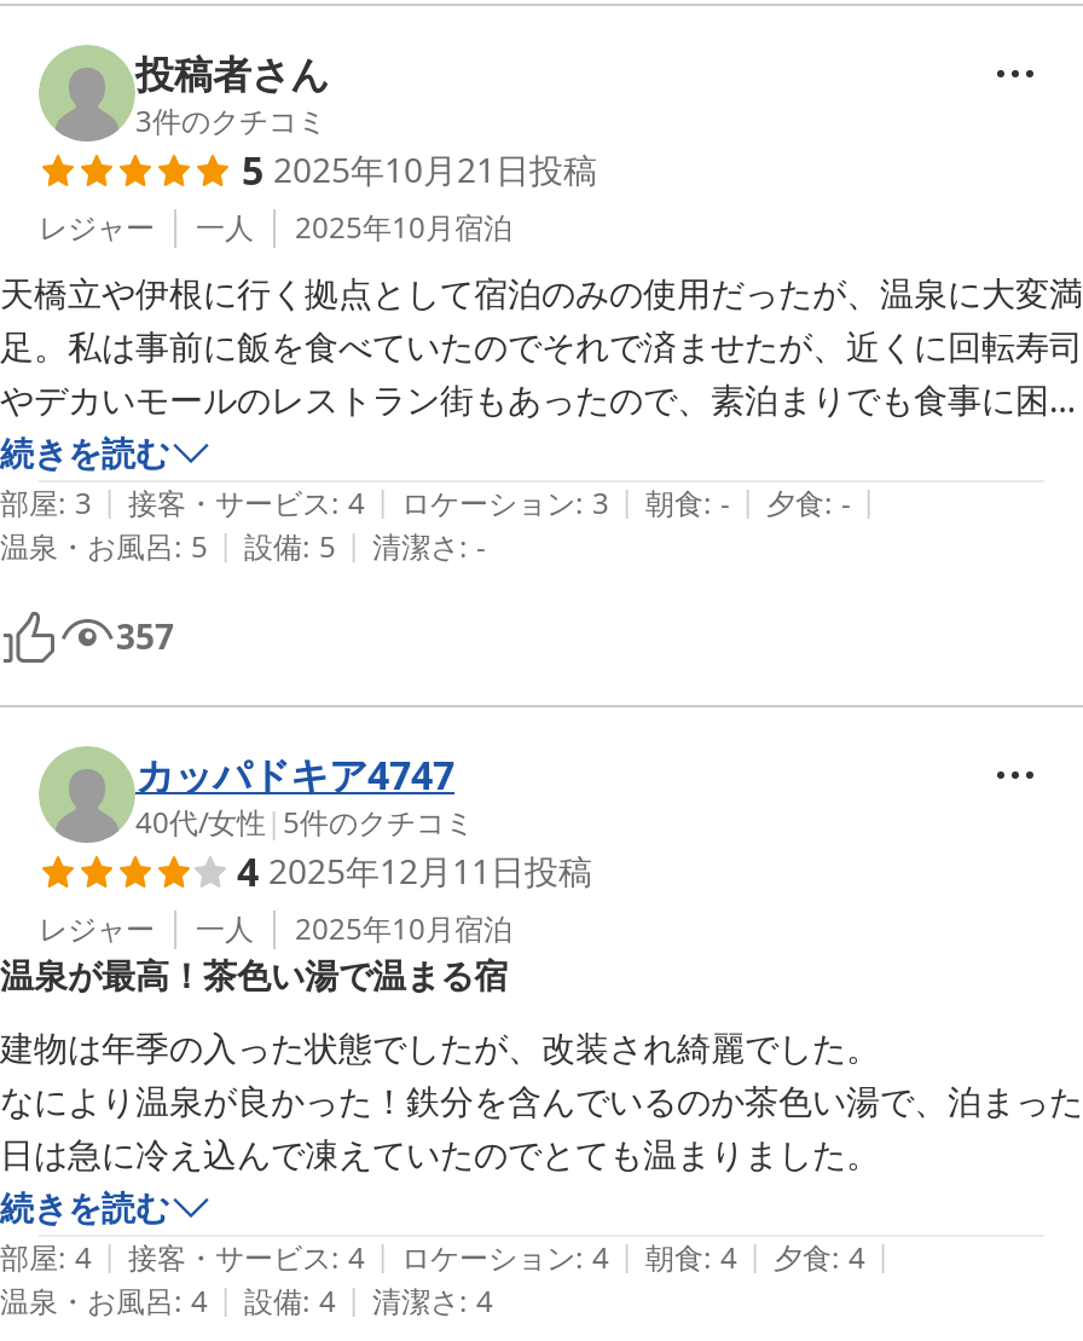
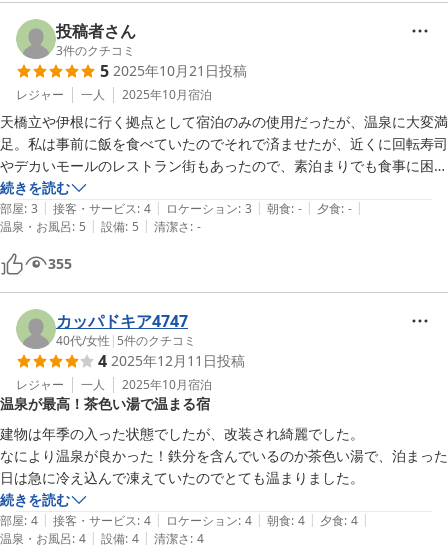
[116,613,174,659] 357 -> [48,254,72,273] 355

